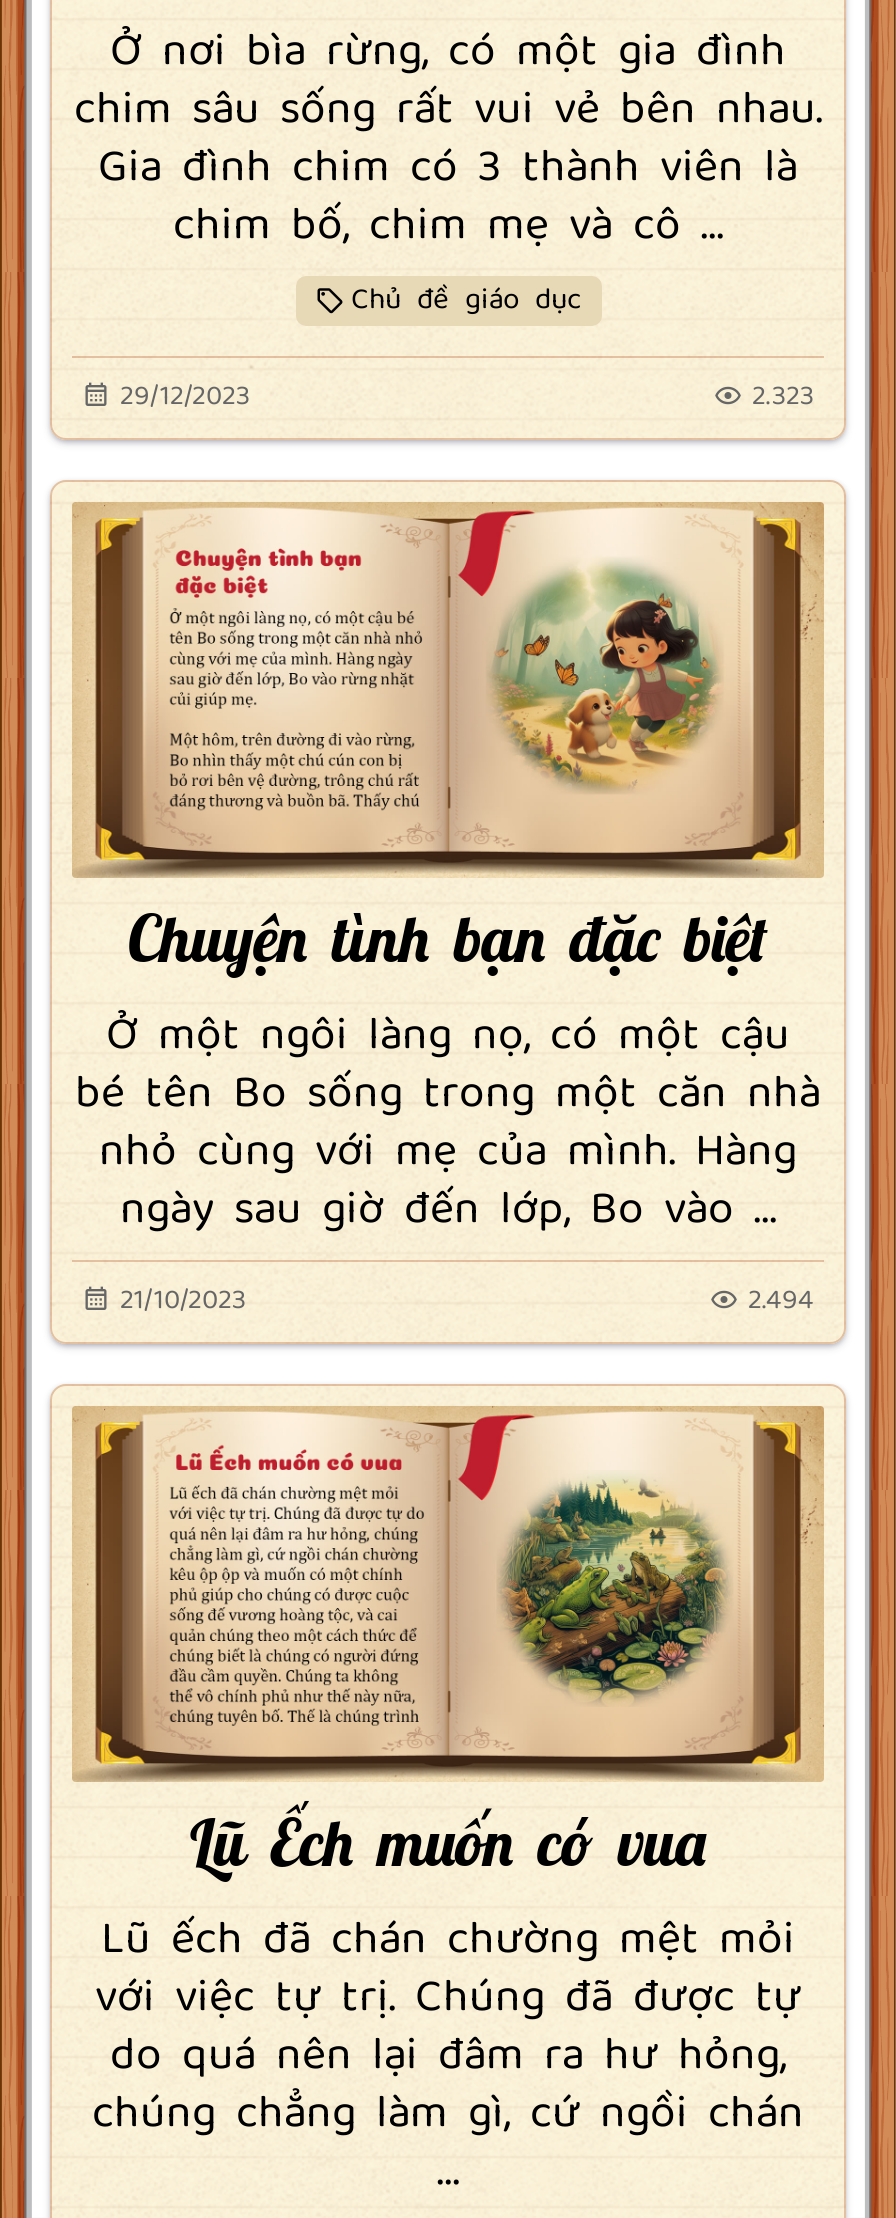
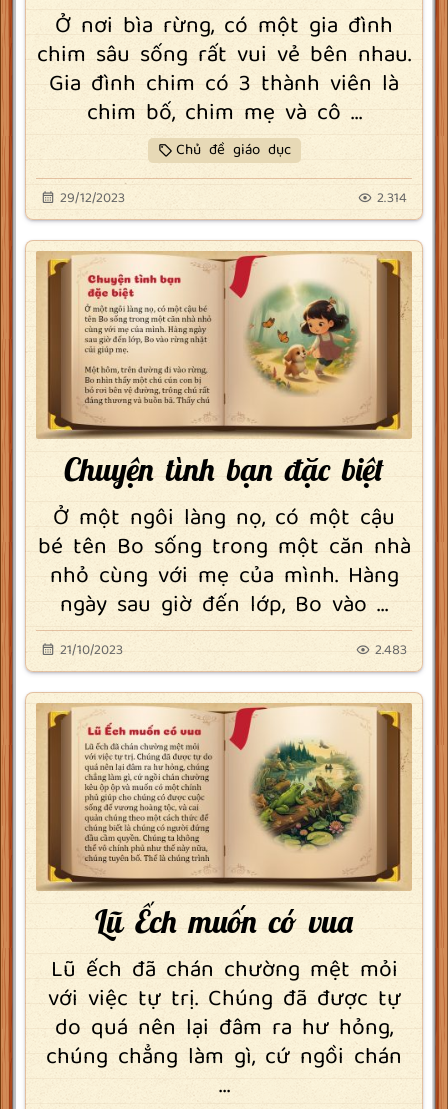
[752,374,814,420] 2.323 -> [377,187,407,210] 2.314
[748,1278,814,1324] 2.494 -> [375,639,407,662] 2.483

